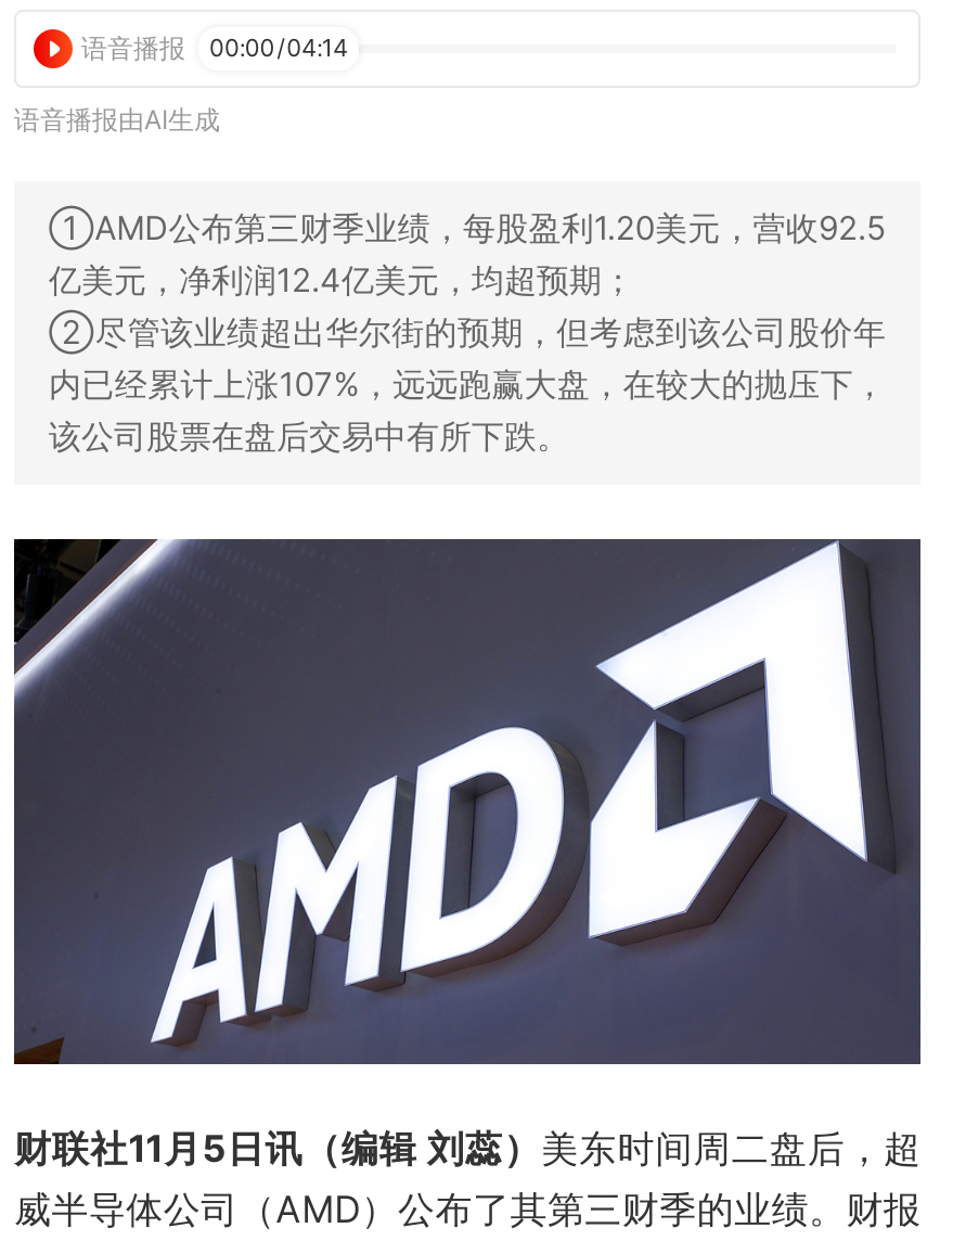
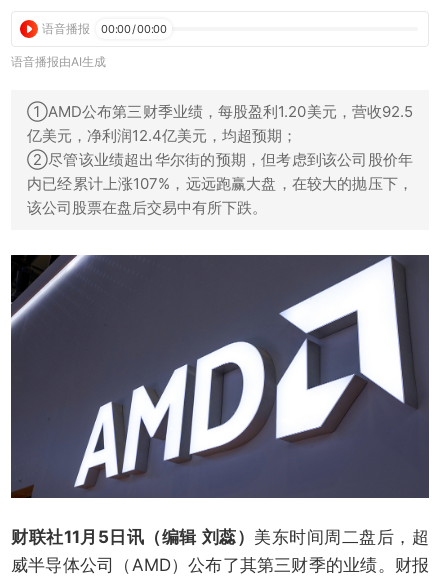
[81,31,348,64] 语音播报 00:00 /04:14 -> [42,21,167,36] 语音播报 00:00 /00:00

